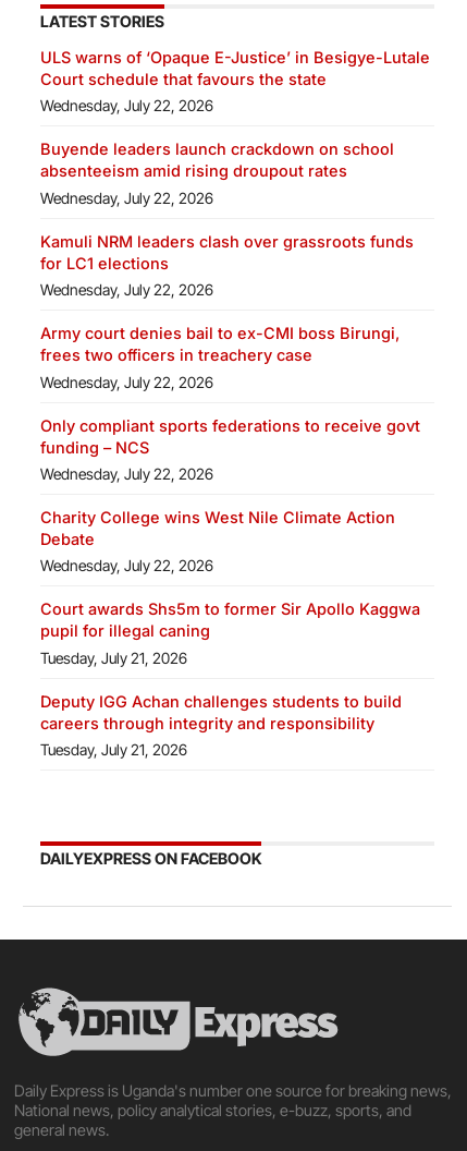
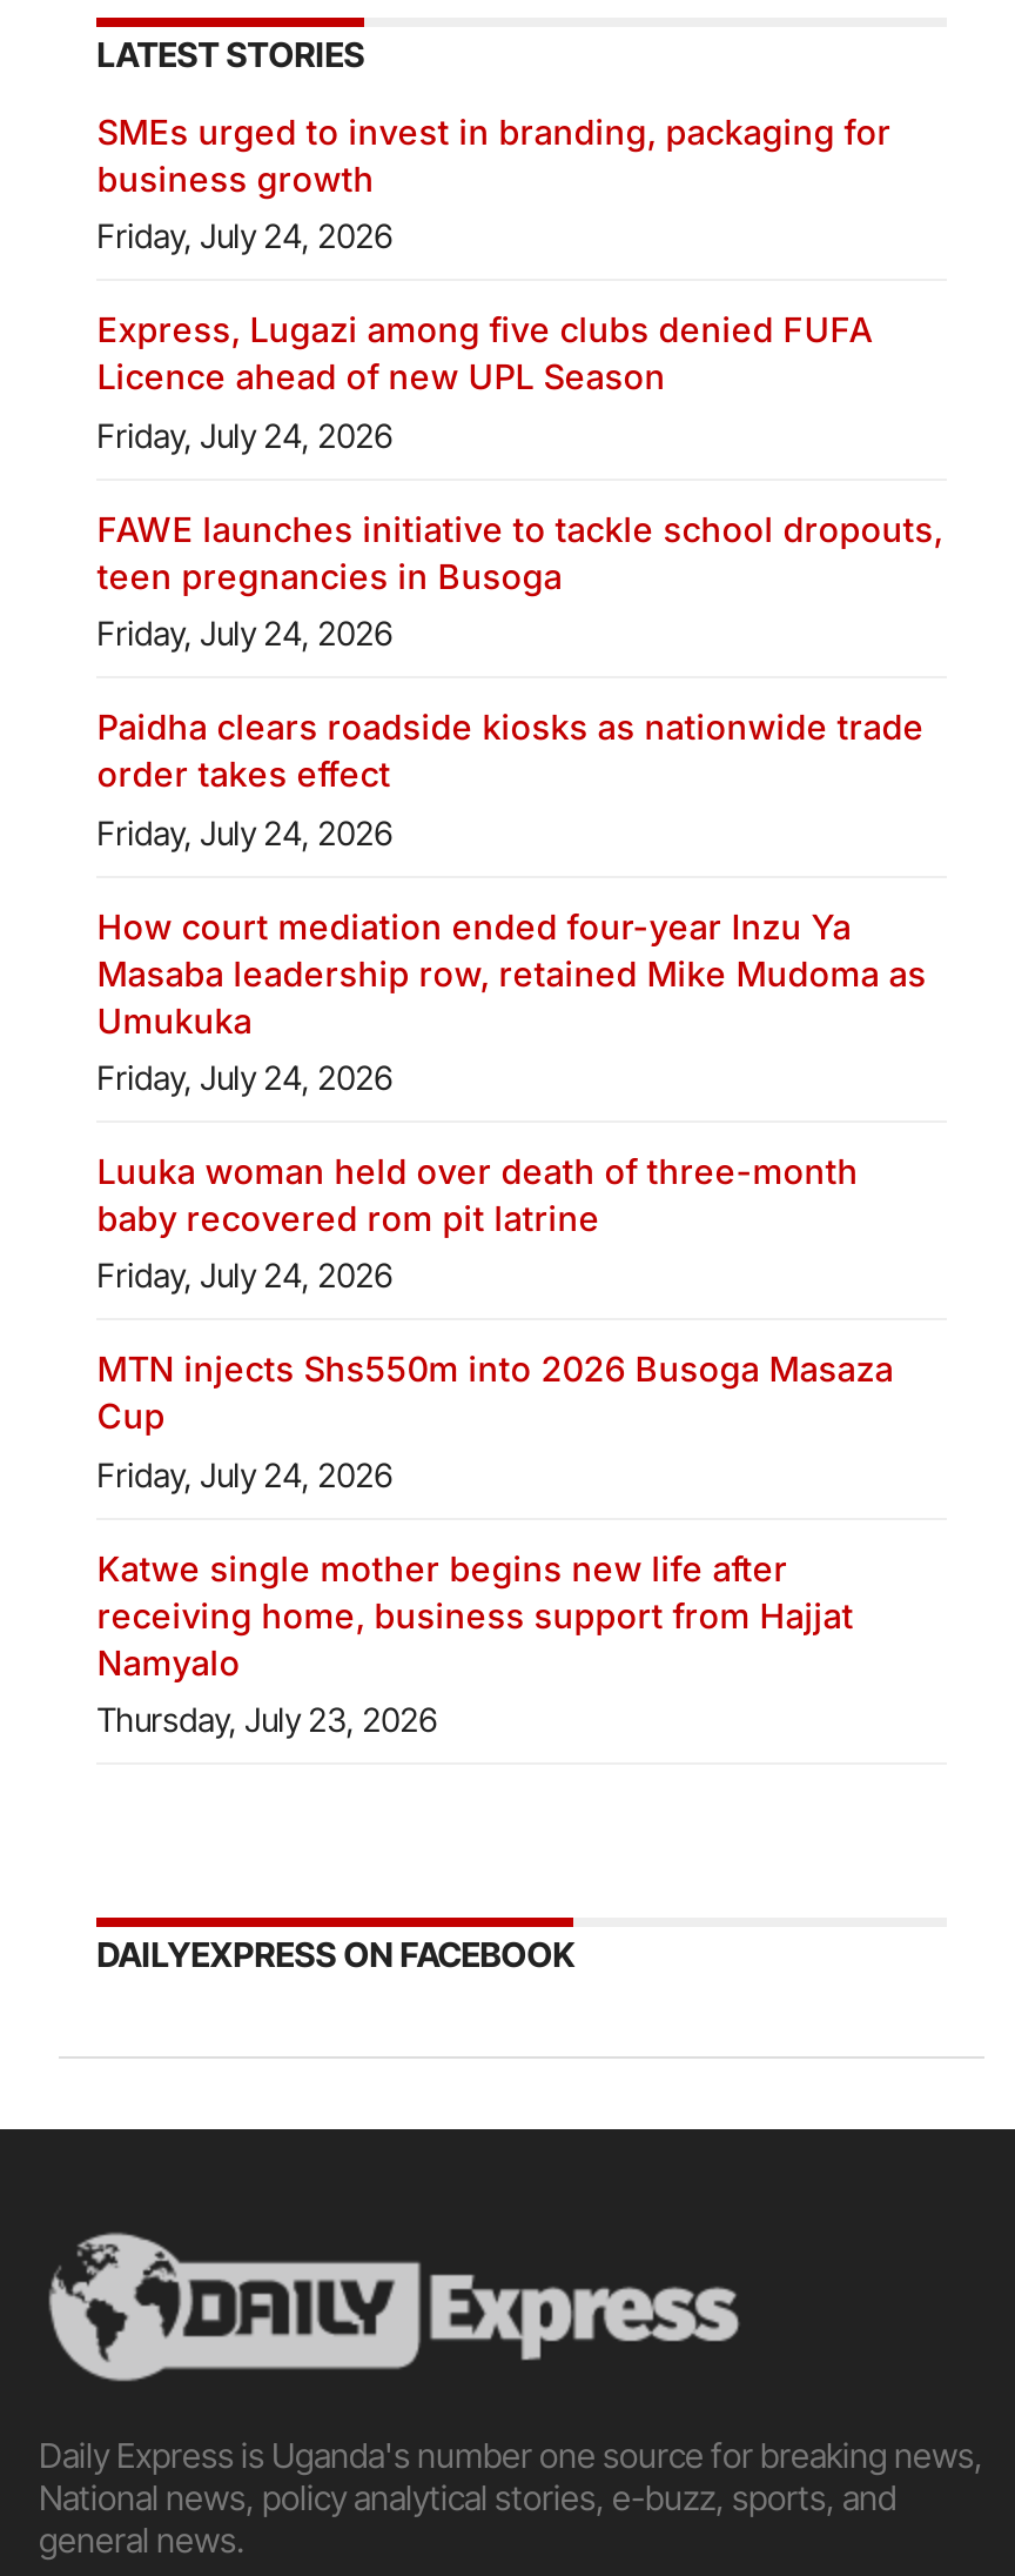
[41,48,430,115] ULS warns of ‘Opaque E-Justice’ in Besigye-Lutale | Court schedule that favours the state | Wednesday, July 22, 2026 -> [97,112,891,256] SMEs urged to invest in branding, packaging for | business growth | Friday, July 24, 2026
[41,140,394,207] Buyende leaders launch crackdown on school | absenteeism amid rising droupout rates | Wednesday, July 22, 2026 -> [97,310,872,455] Express, Lugazi among five clubs denied FUFA | Licence ahead of new UPL Season | Friday, July 24, 2026
[41,232,414,299] Kamuli NRM leaders clash over grassroots funds | for LC1 elections | Wednesday, July 22, 2026 -> [97,509,943,653] FAWE launches initiative to tackle school dropouts, | teen pregnancies in Busoga | Friday, July 24, 2026
[41,324,400,391] Army court denies bail to ex-CMI boss Birungi, | frees two officers in treachery case | Wednesday, July 22, 2026 -> [97,707,924,851] Paidha clears roadside kiosks as nationwide trade | order takes effect | Friday, July 24, 2026
[41,416,421,483] Only compliant sports federations to receive govt | funding – NCS | Wednesday, July 22, 2026 -> [97,906,926,1097] How court mediation ended four-year Inzu Ya | Masaba leadership row, retained Mike Mudoma as | Umukuka | Friday, July 24, 2026
[41,508,395,575] Charity College wins West Nile Climate Action | Debate | Wednesday, July 22, 2026 -> [97,1151,858,1295] Luuka woman held over death of three-month | baby recovered rom pit latrine | Friday, July 24, 2026
[41,600,421,667] Court awards Shs5m to former Sir Apollo Kaggwa | pupil for illegal caning | Tuesday, July 21, 2026 -> [97,1349,894,1494] MTN injects Shs550m into 2026 Busoga Masaza | Cup | Friday, July 24, 2026
[41,692,402,759] Deputy IGG Achan challenges students to build | careers through integrity and responsibility | Tuesday, July 21, 2026 -> [97,1548,854,1739] Katwe single mother begins new life after | receiving home, business support from Hajjat | Namyalo | Thursday, July 23, 2026

